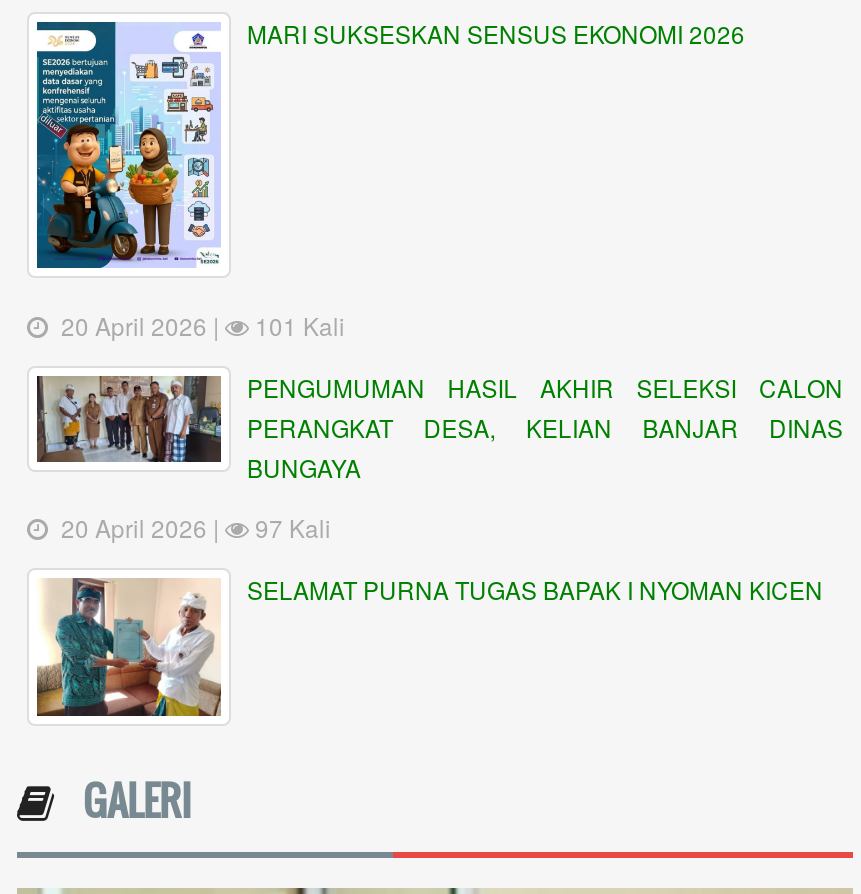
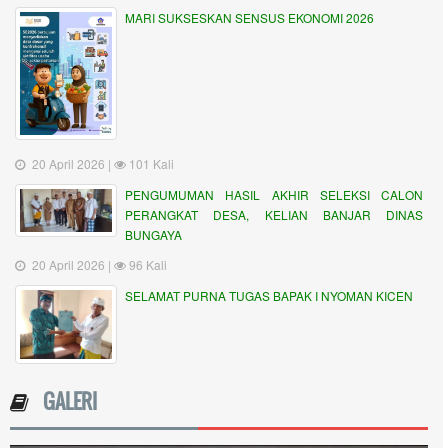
[249,511,331,545] 97 Kali -> [126,256,167,273] 96 Kali

